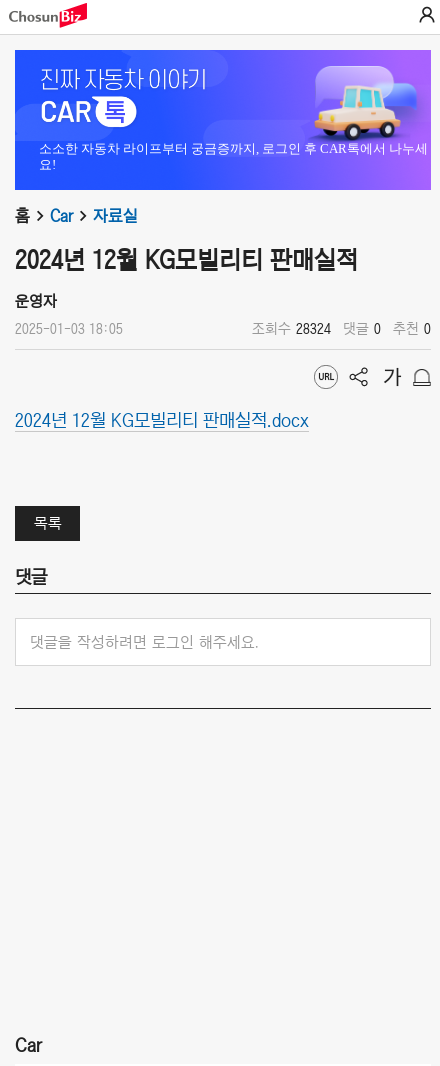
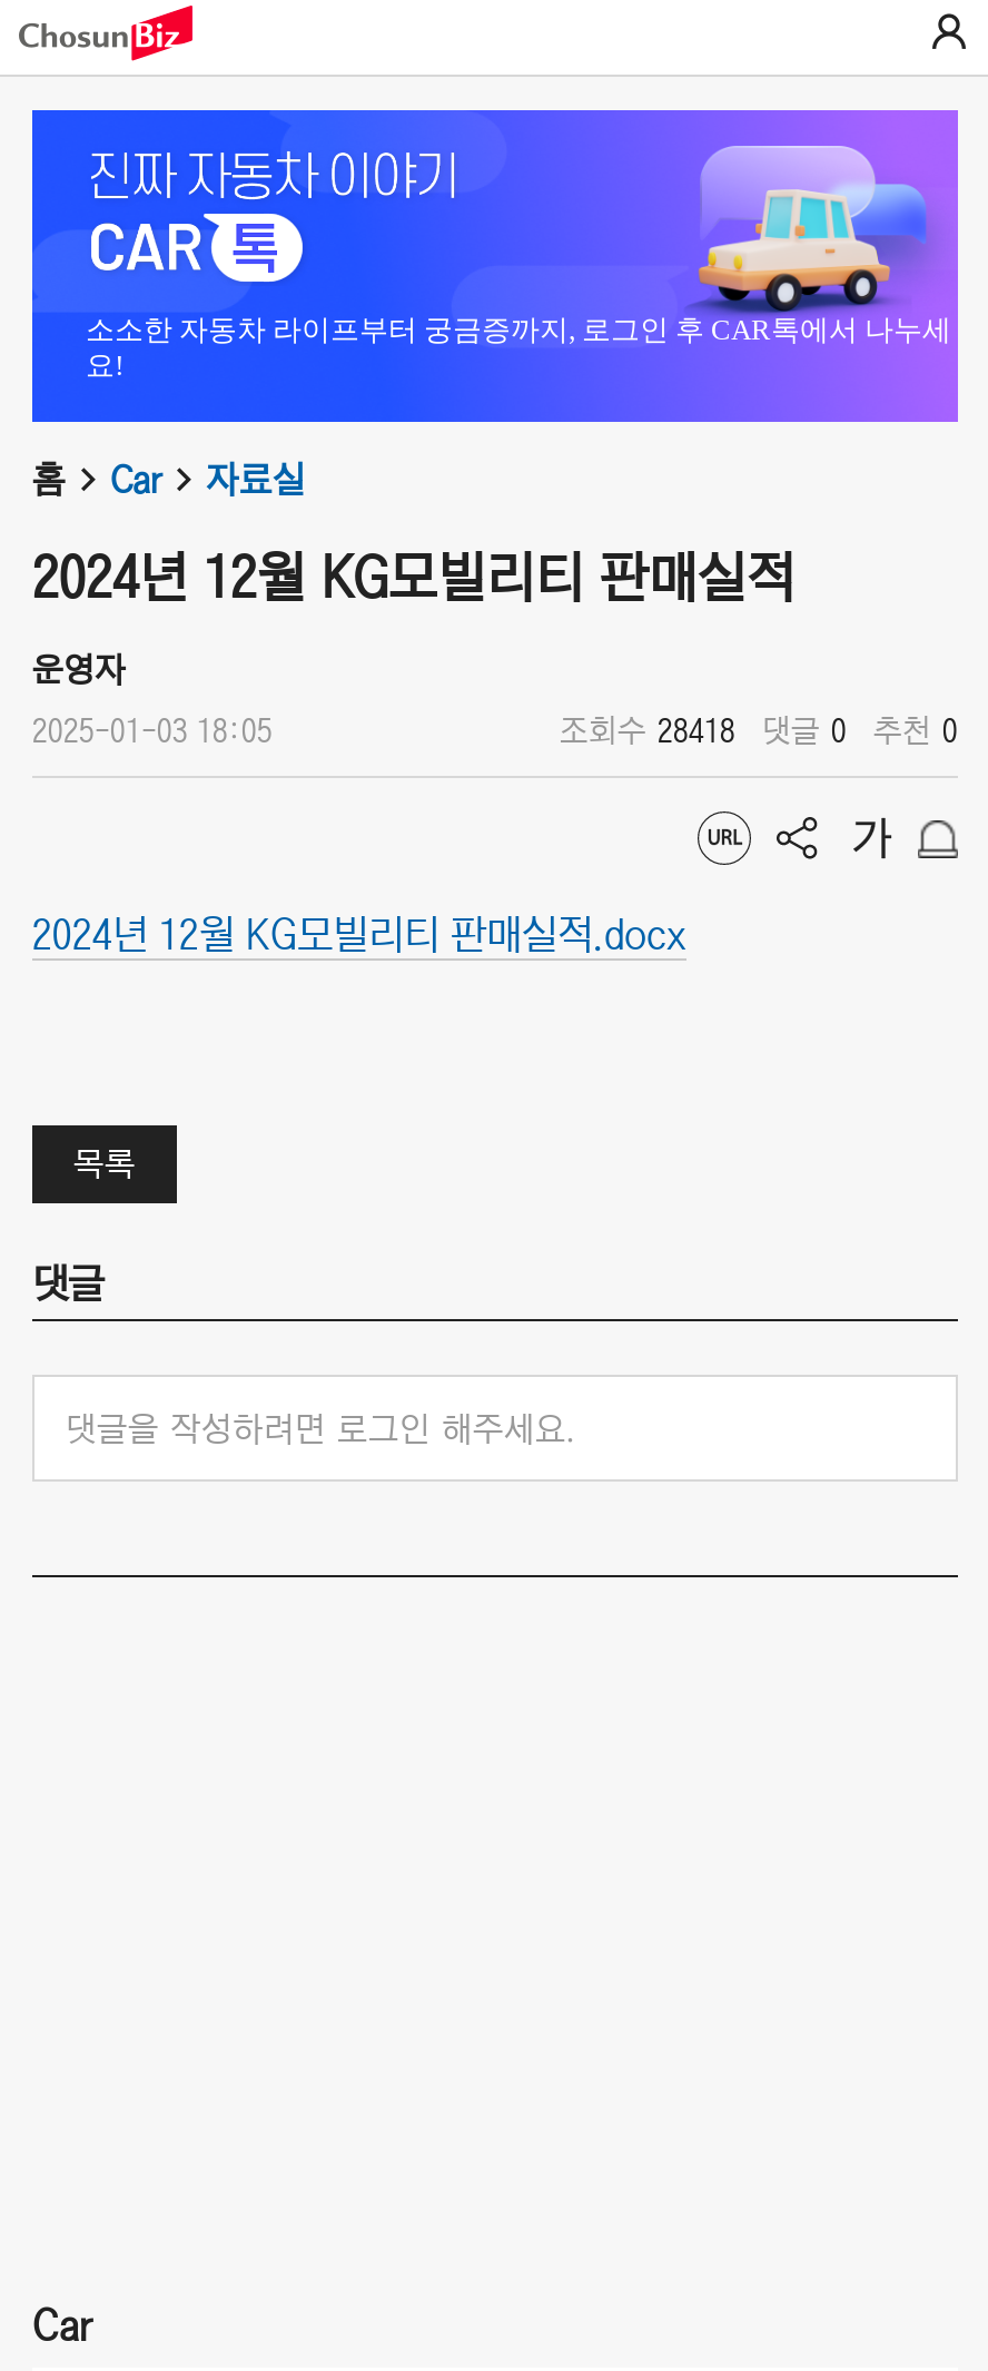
[252,319,431,337] 조회수 28324 댓글 0 추천 0 -> [560,709,958,749] 조회수 28418 댓글 0 추천 0

